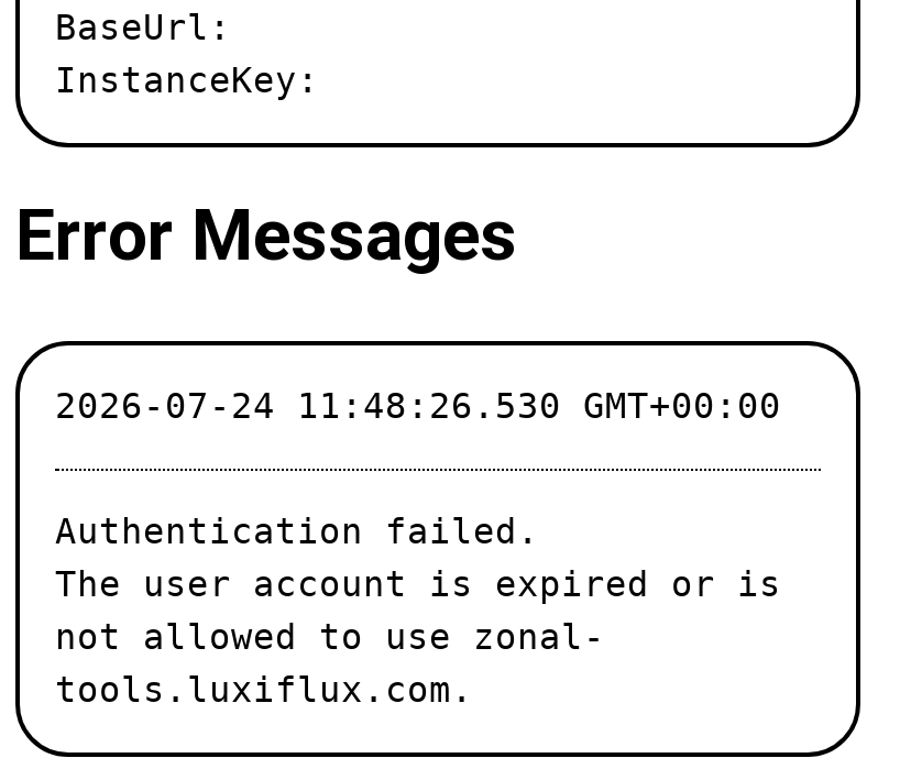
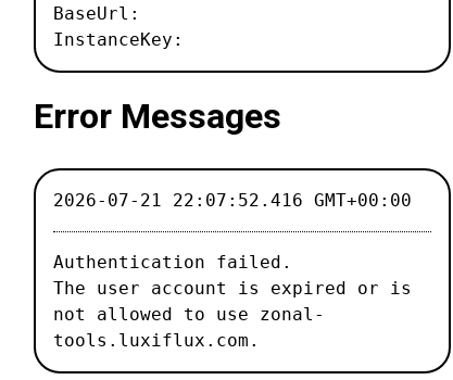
[55,385,781,427] 2026-07-24 11:48:26.530 GMT+00:00 -> [53,190,412,211] 2026-07-21 22:07:52.416 GMT+00:00

